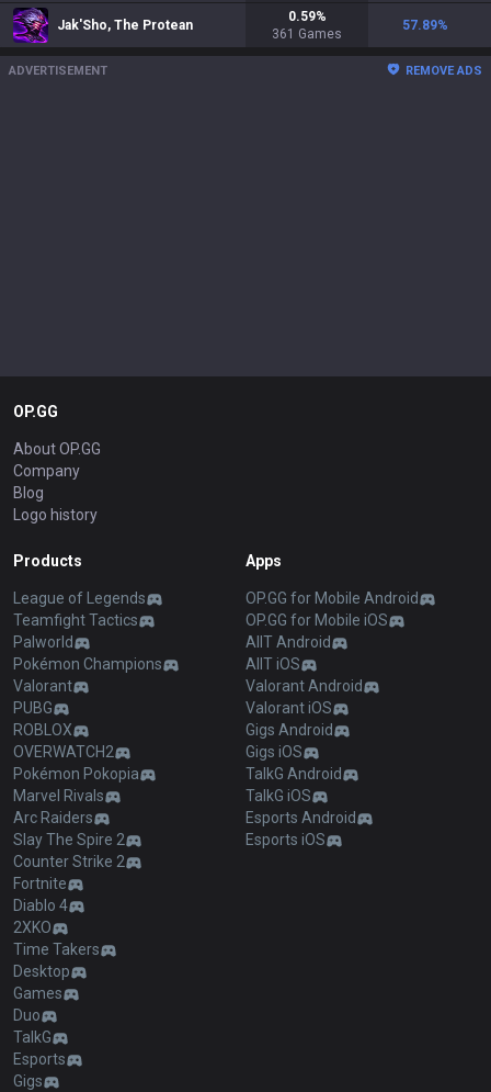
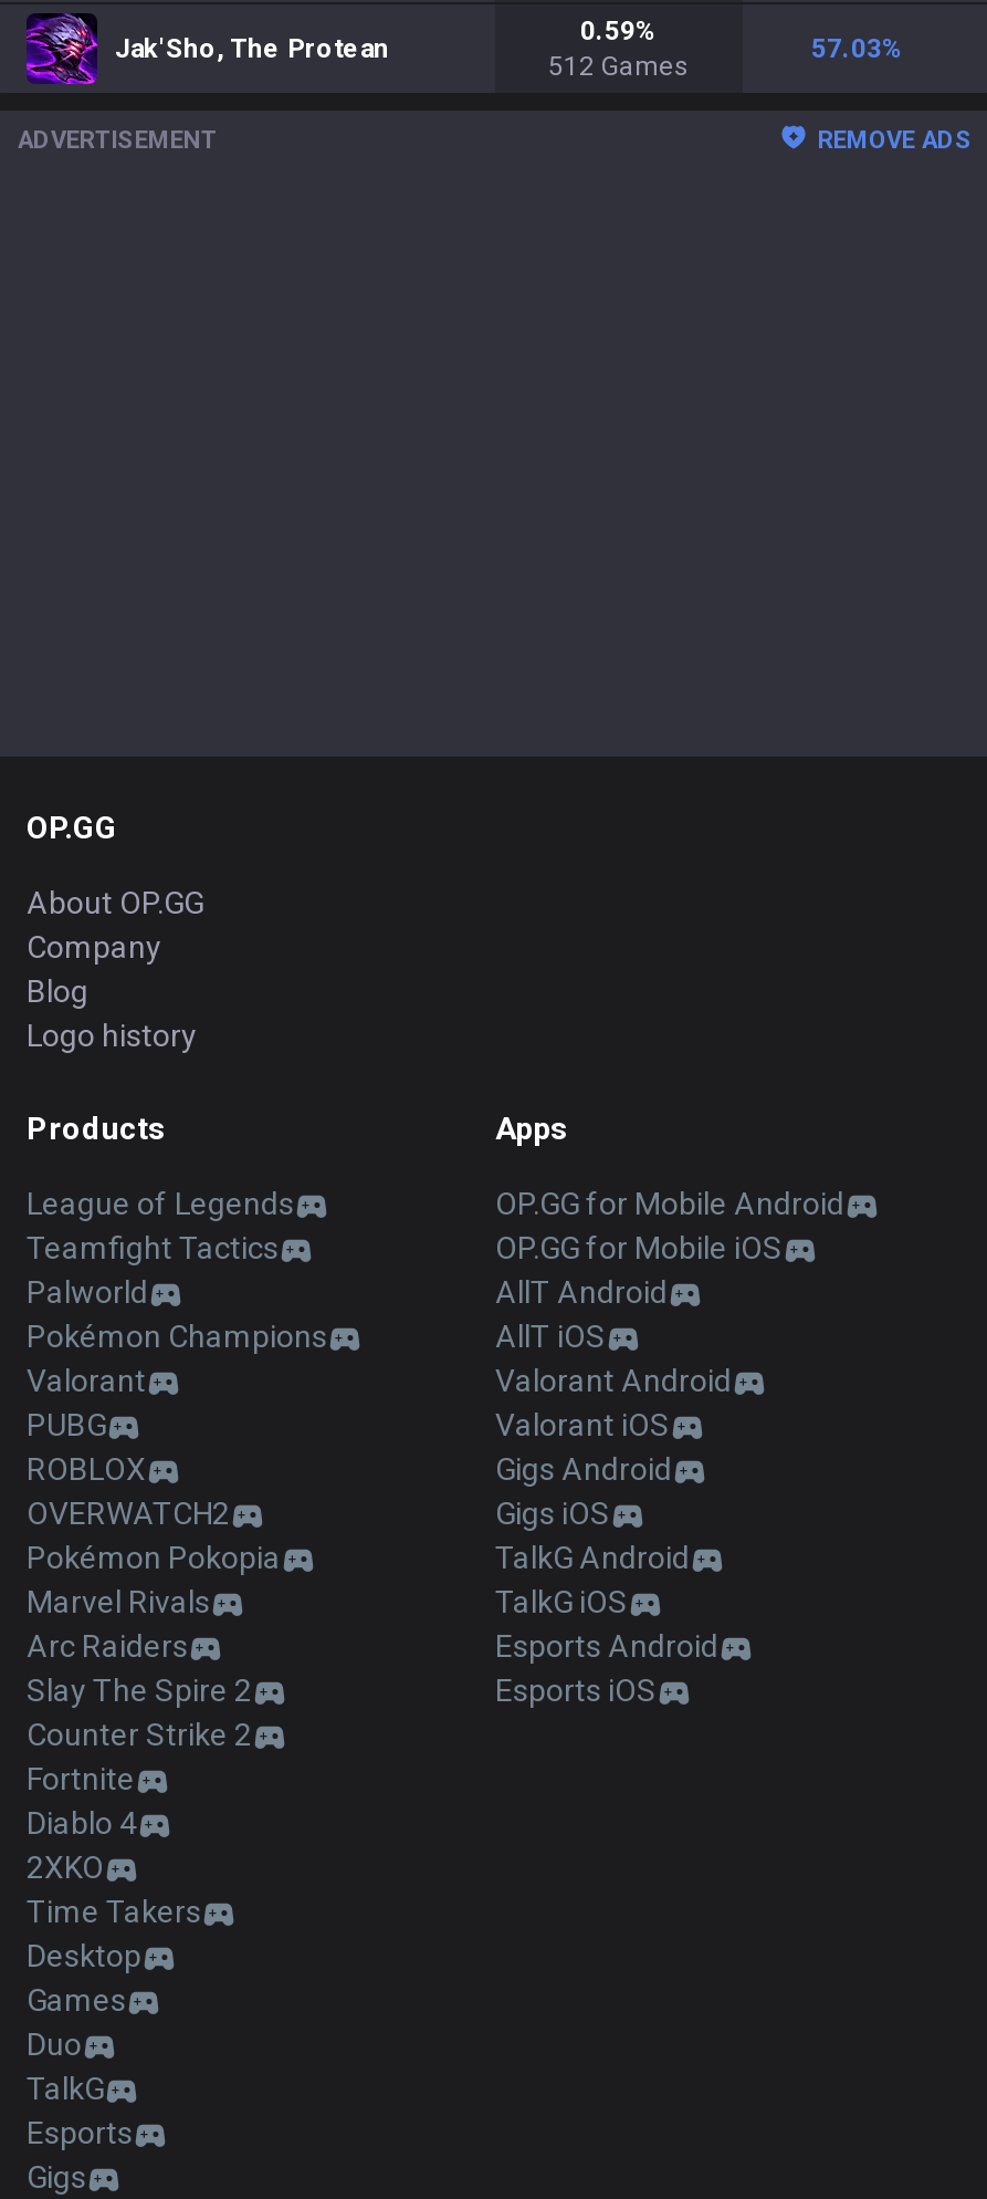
[402,18,448,33] 57.89% -> [811,33,904,64] 57.03%
[272,26,342,42] 361 Games -> [548,51,690,82] 512 Games

